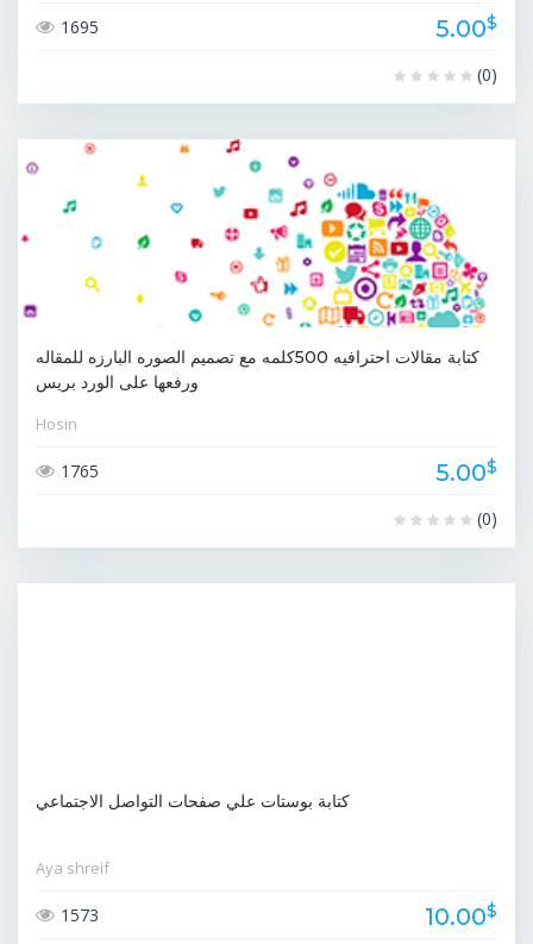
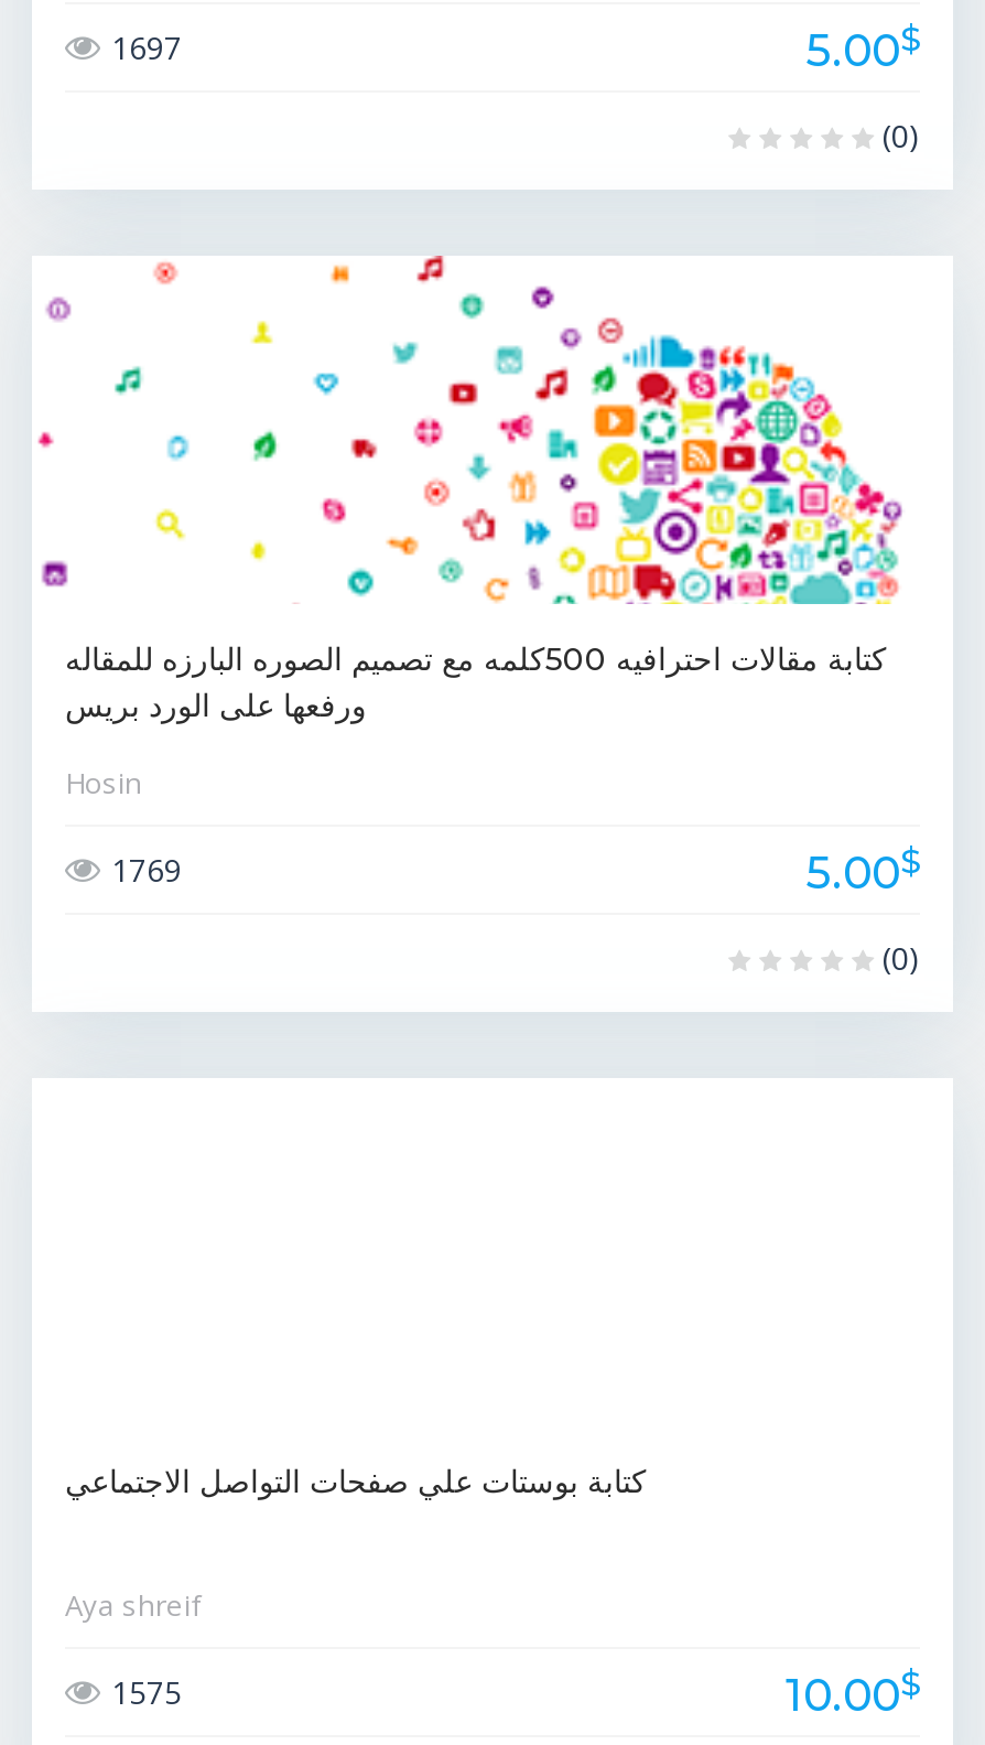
[61,15,99,38] 1695 -> [111,26,182,68] 1697
[61,460,99,482] 1765 -> [111,849,182,891] 1769
[61,904,99,926] 1573 -> [111,1671,182,1713] 1575

